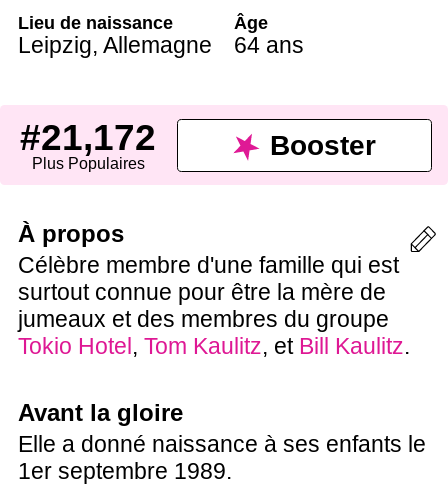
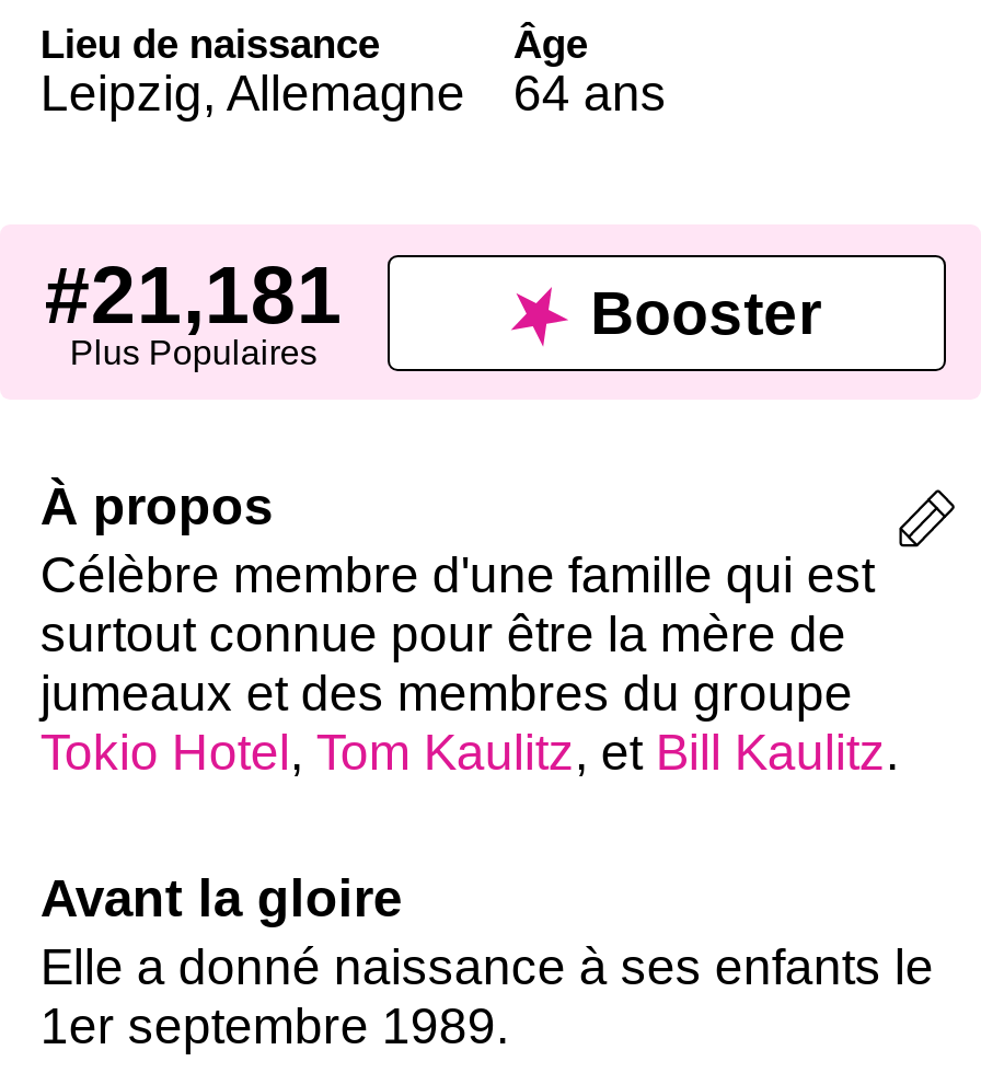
[20,116,156,157] #21,172 -> [44,250,342,339] #21,181

